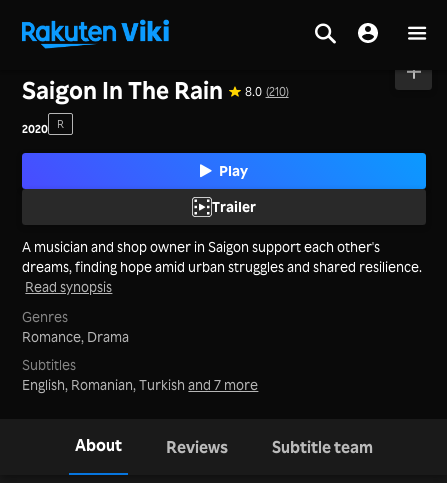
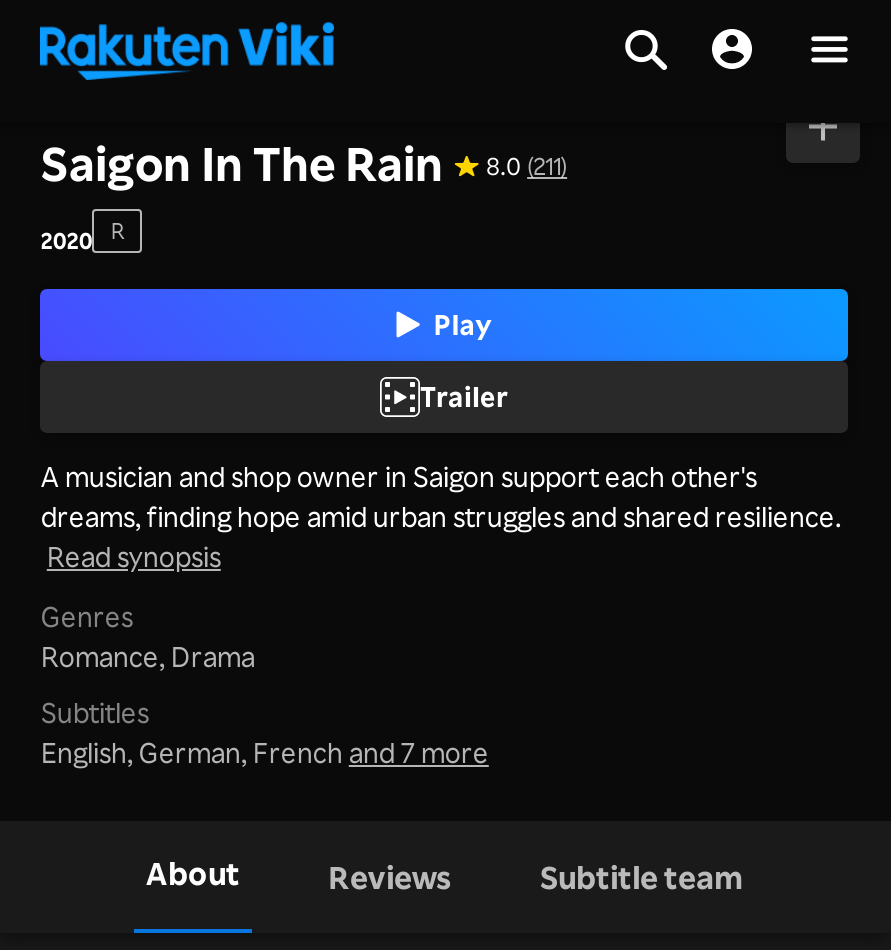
[22,75,289,105] Saigon In The Rain 8.0 (210) -> [41,134,567,194] Saigon In The Rain 8.0 (211)
[22,376,258,393] English, Romanian, Turkish and 7 more -> [41,735,489,769] English, German, French and 7 more

